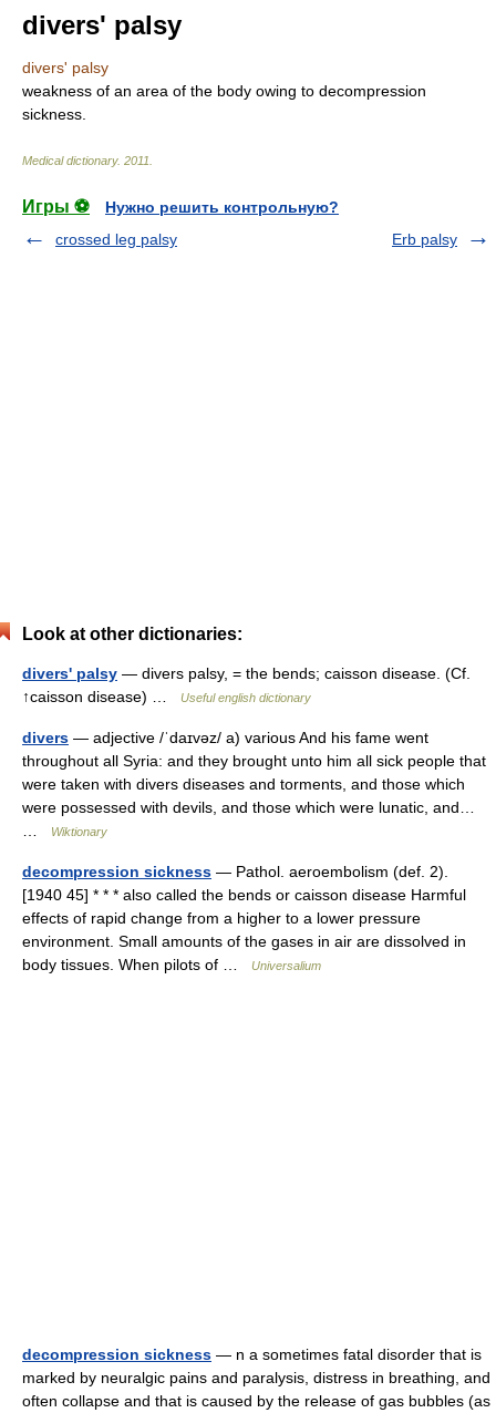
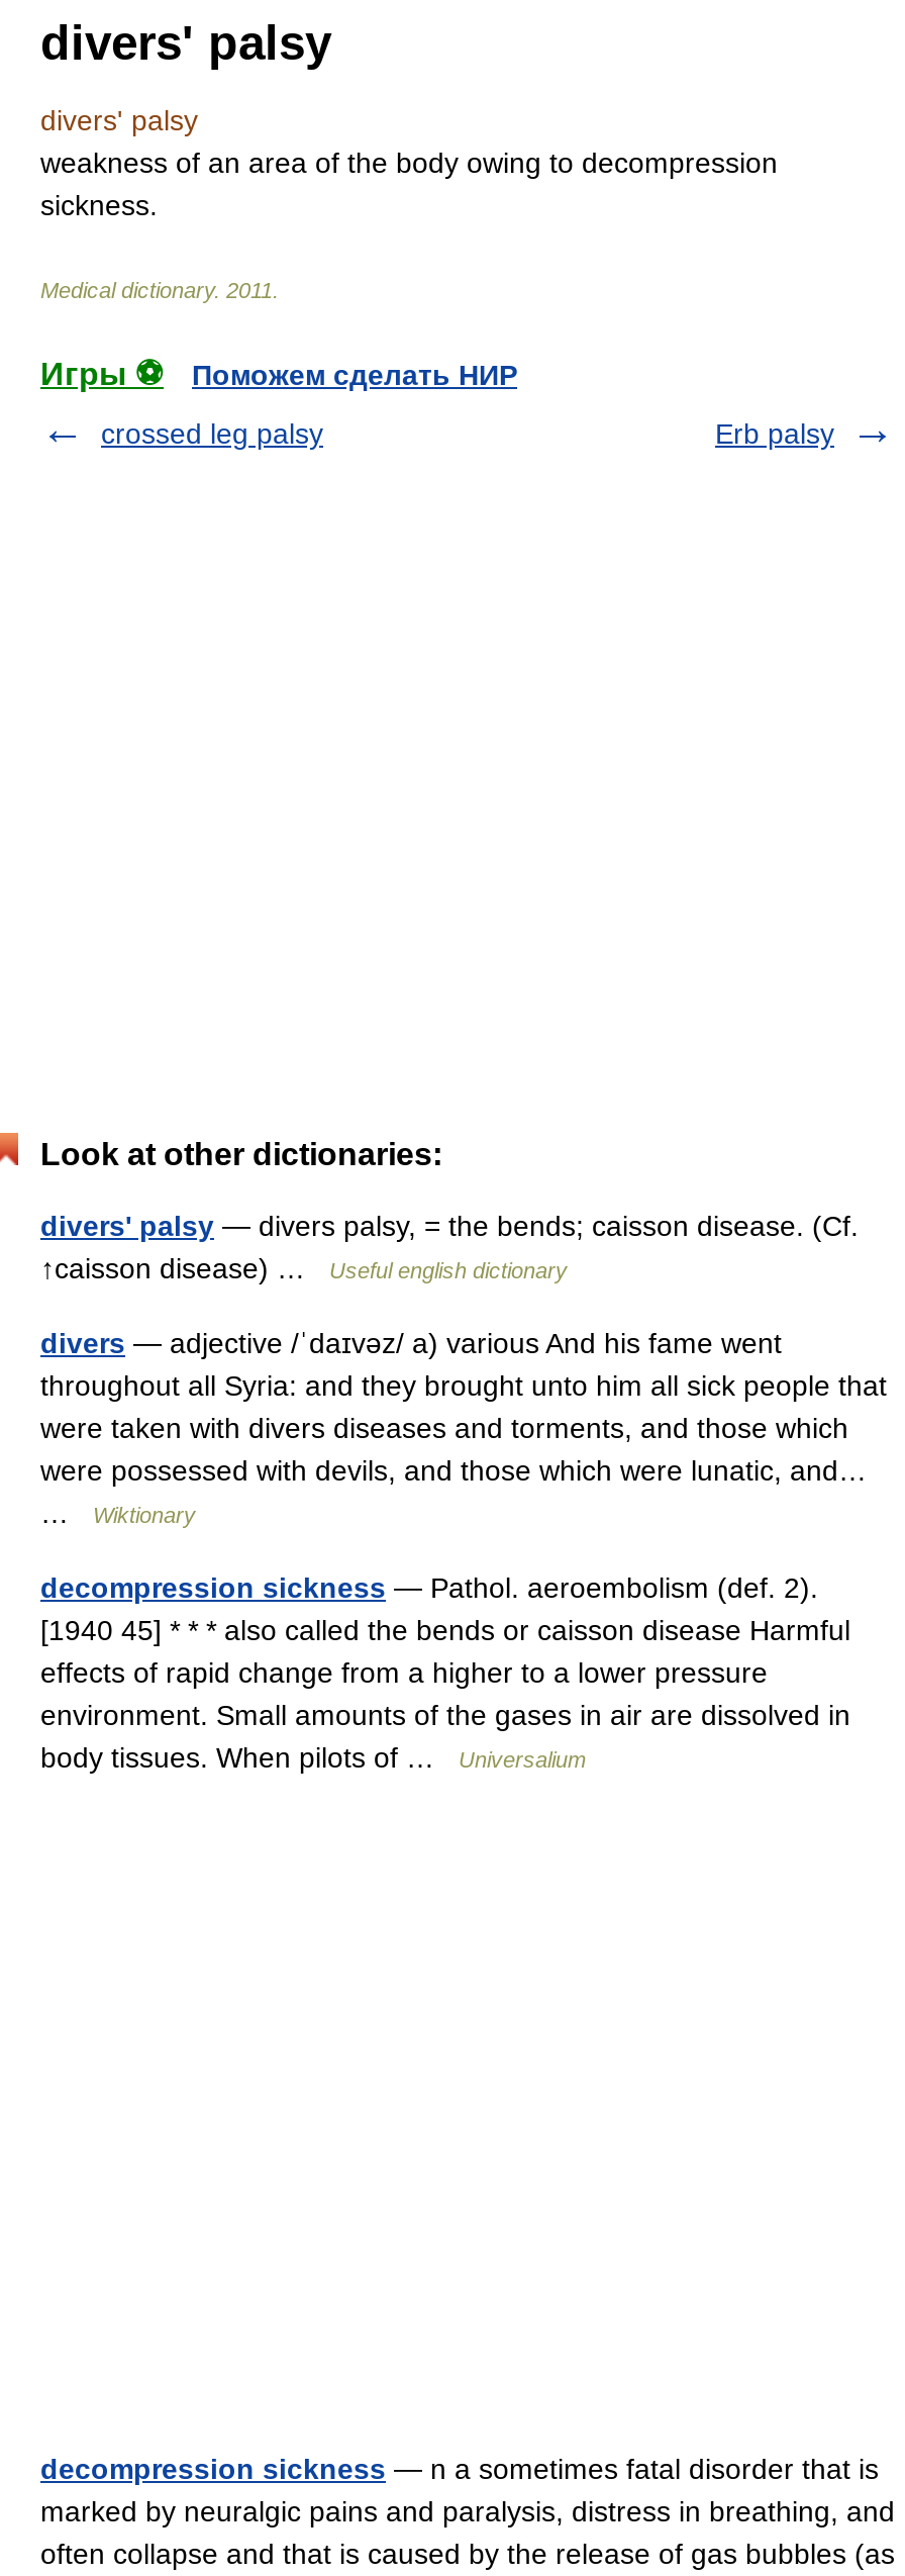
[105,198,339,216] Нужно решить контрольную? -> [192,359,517,391] Поможем сделать НИР

